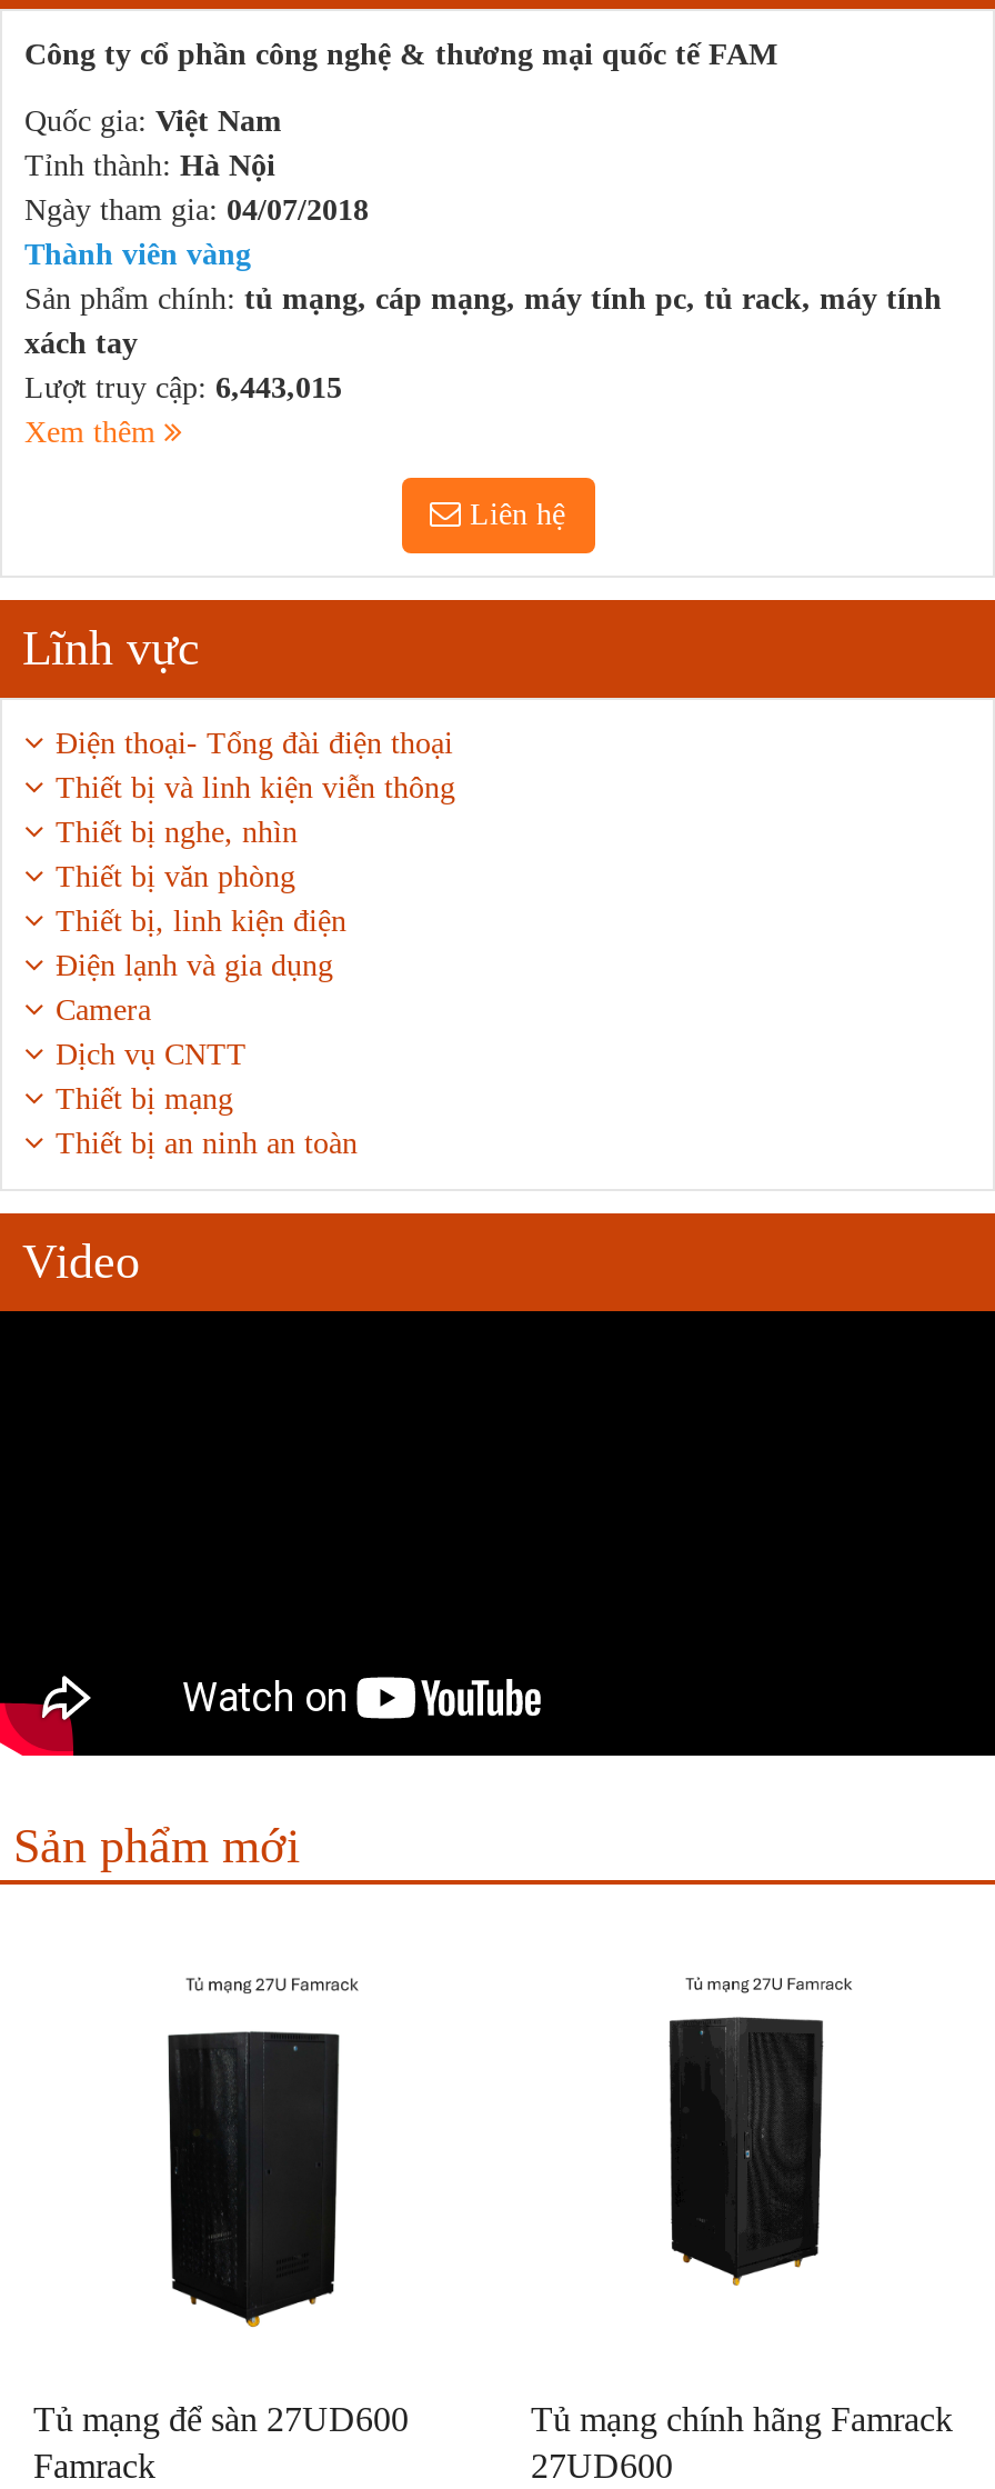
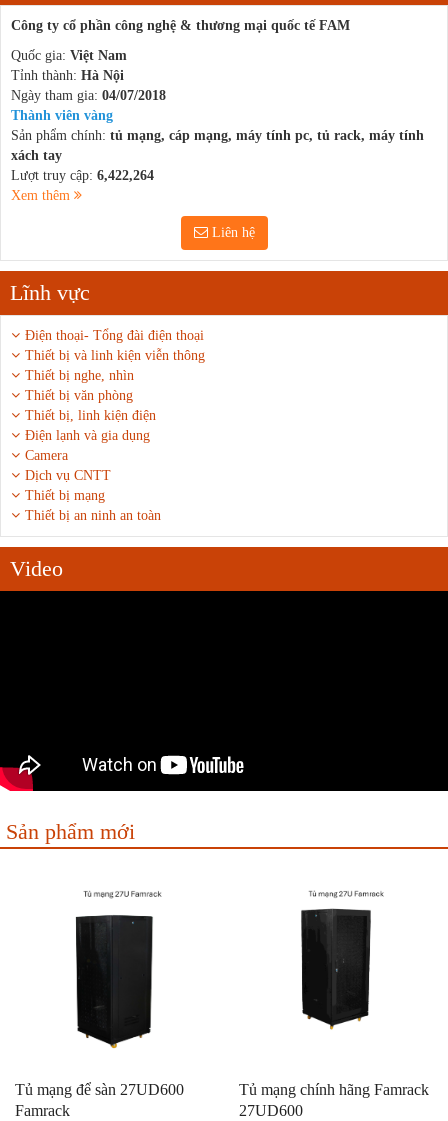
[24,372,342,405] Lượt truy cập: 6,443,015 -> [11,168,154,183] Lượt truy cập: 6,422,264

